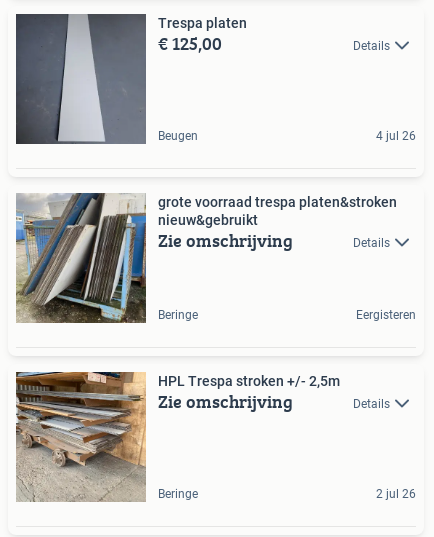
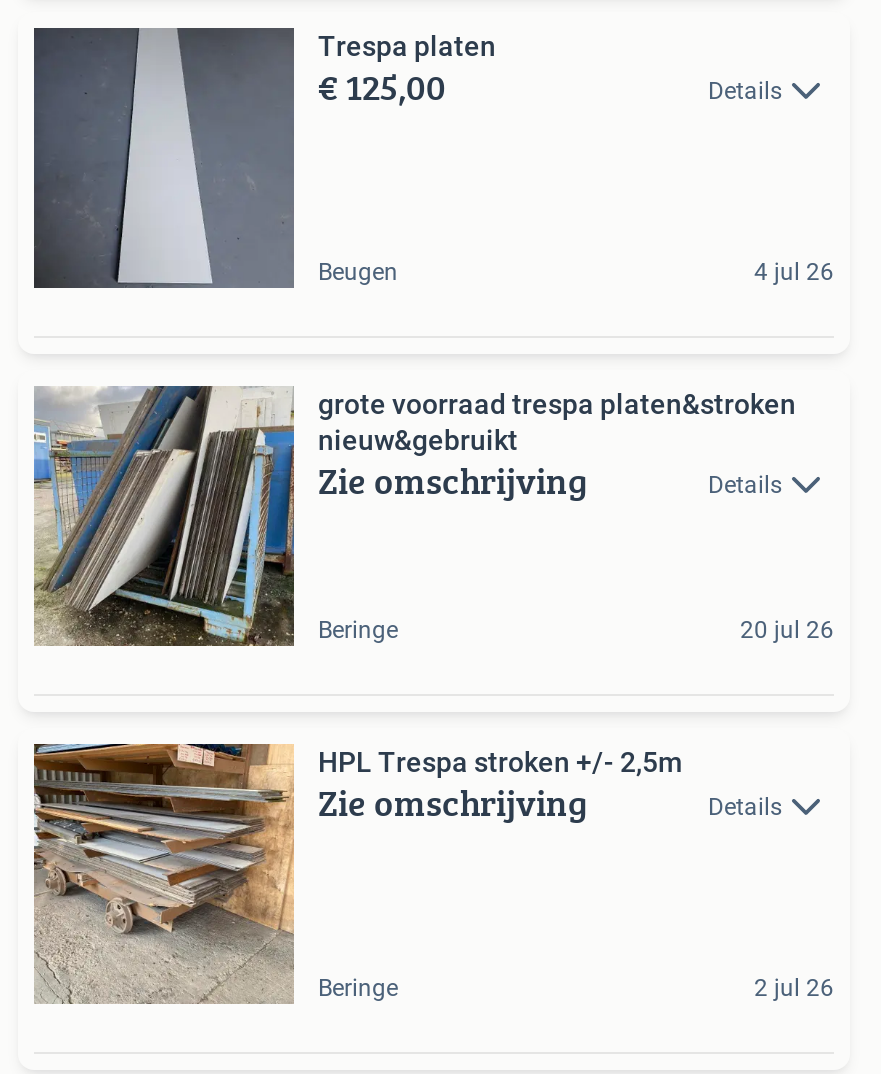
[356,308,416,322] Eergisteren -> [740,616,834,644] 20 jul 26

